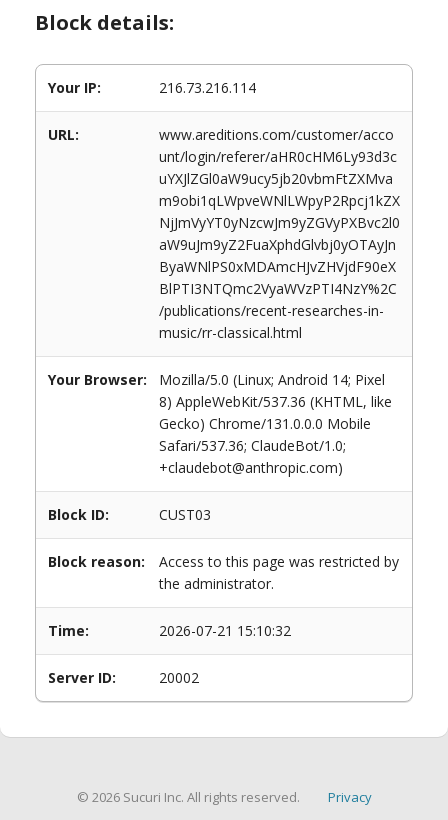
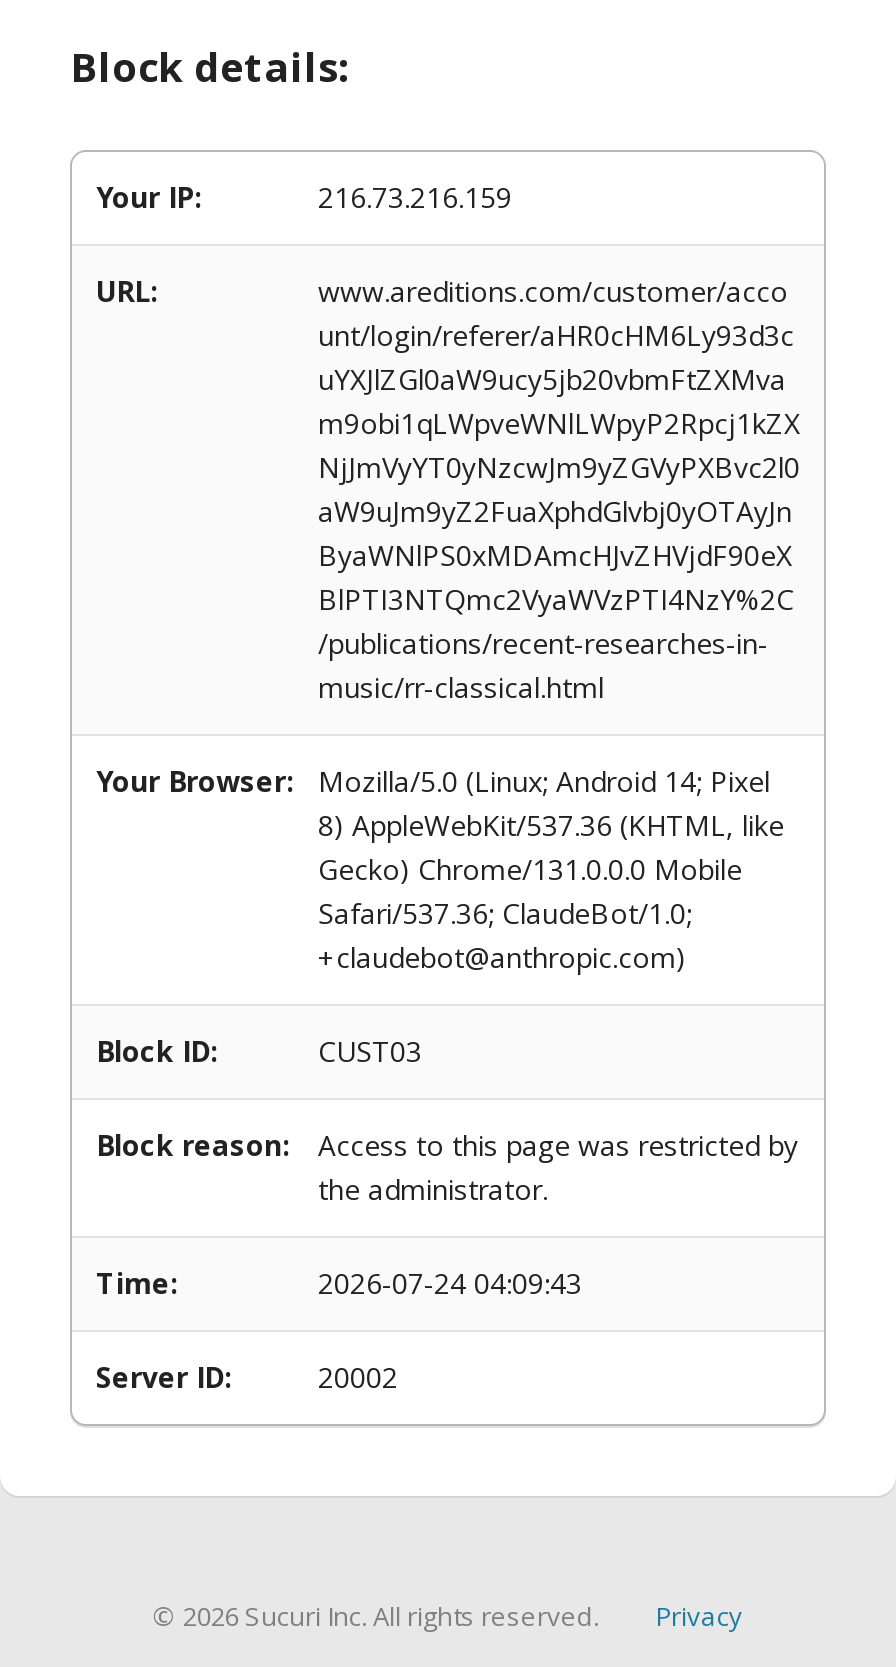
[159,78,256,97] 216.73.216.114 -> [318,178,512,216] 216.73.216.159
[159,621,291,640] 2026-07-21 15:10:32 -> [318,1264,582,1302] 2026-07-24 04:09:43

